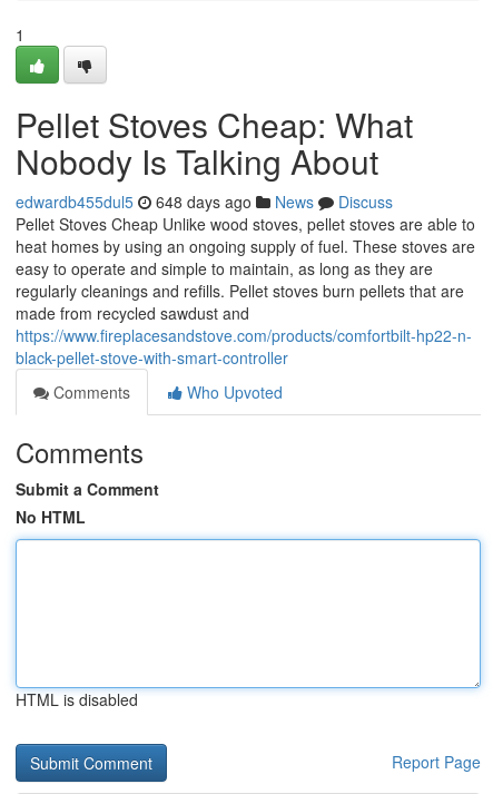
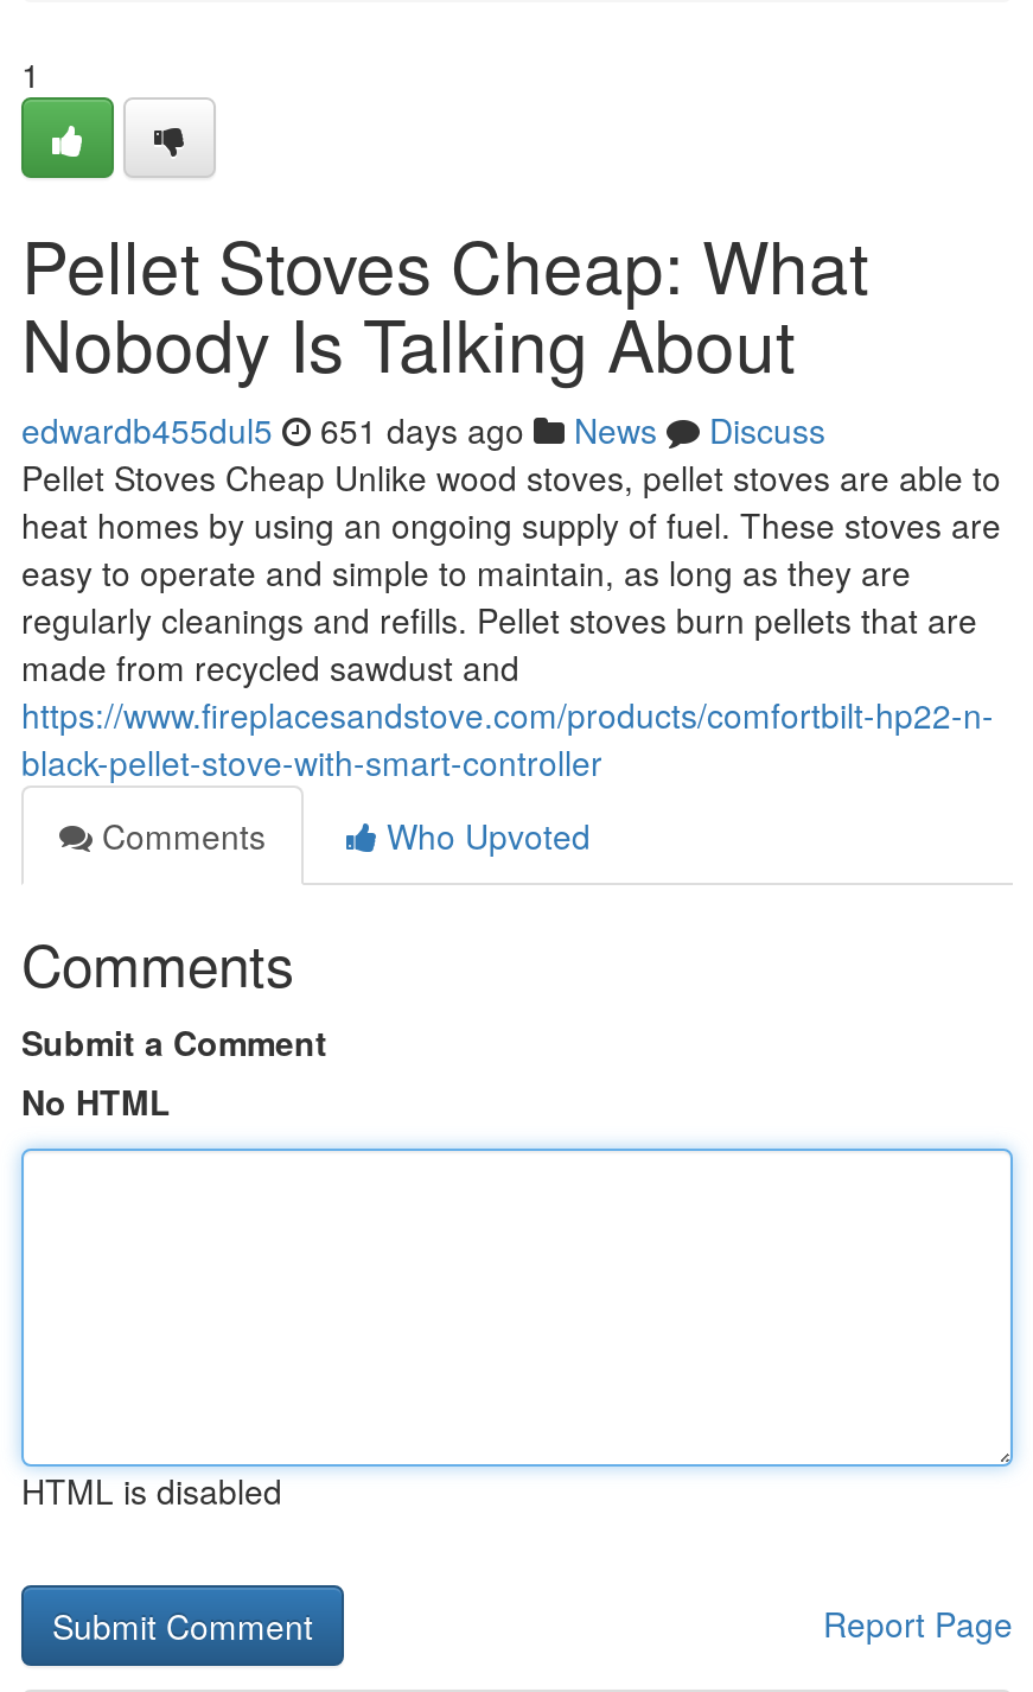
[16,190,393,213] edwardb455dul5 648 days ago News Discuss -> [21,406,825,453] edwardb455dul5 651 days ago News Discuss

